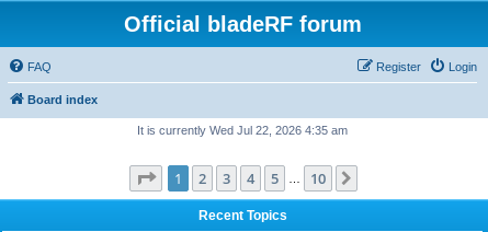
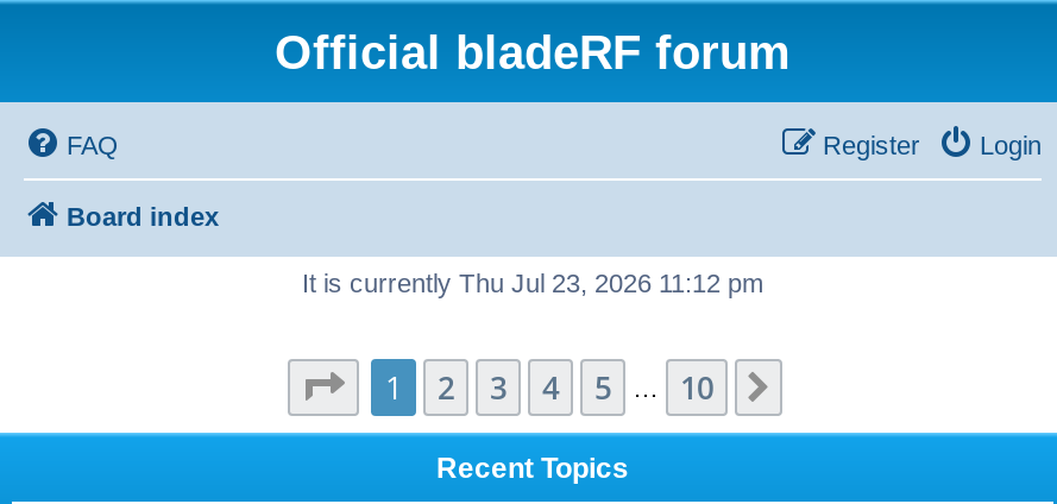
[137,124,348,137] It is currently Wed Jul 22, 2026 4:35 am -> [302,269,763,297] It is currently Thu Jul 23, 2026 11:12 pm

